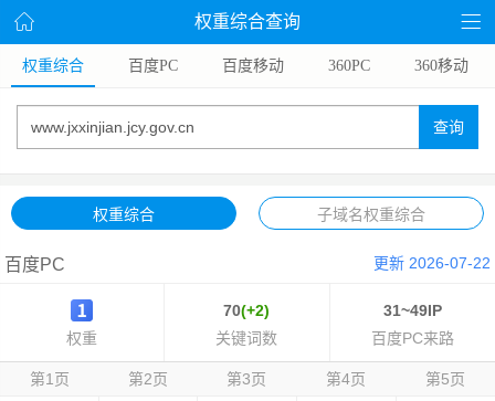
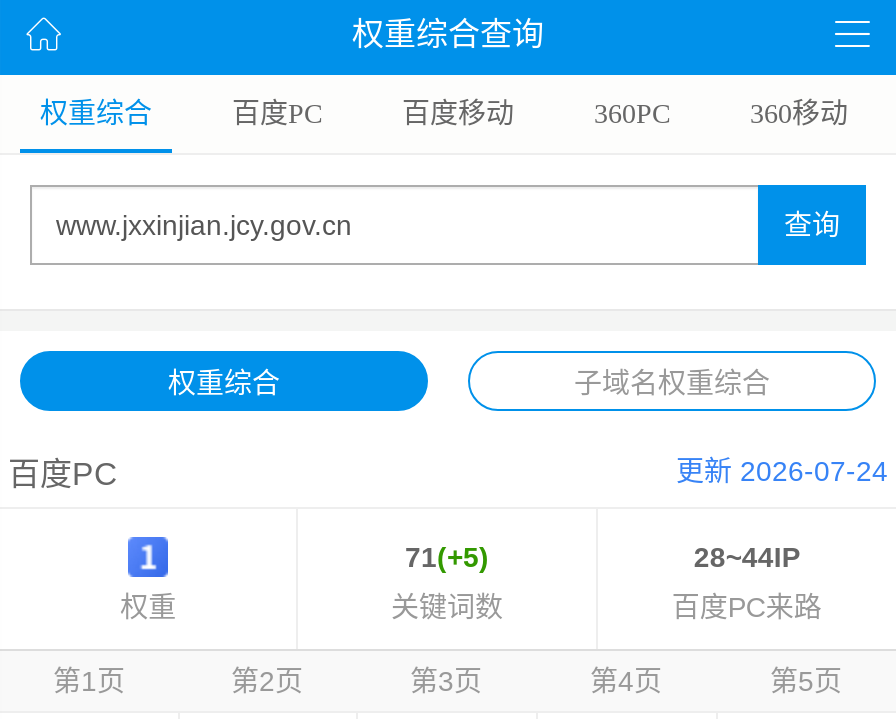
[373,254,491,272] 更新 2026-07-22 -> [676,456,888,488] 更新 2026-07-24
[224,302,270,319] 70(+2) -> [405,541,489,573] 71(+5)
[383,302,442,319] 31~49IP -> [694,541,800,573] 28~44IP

